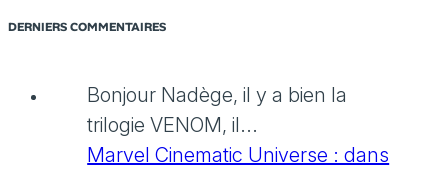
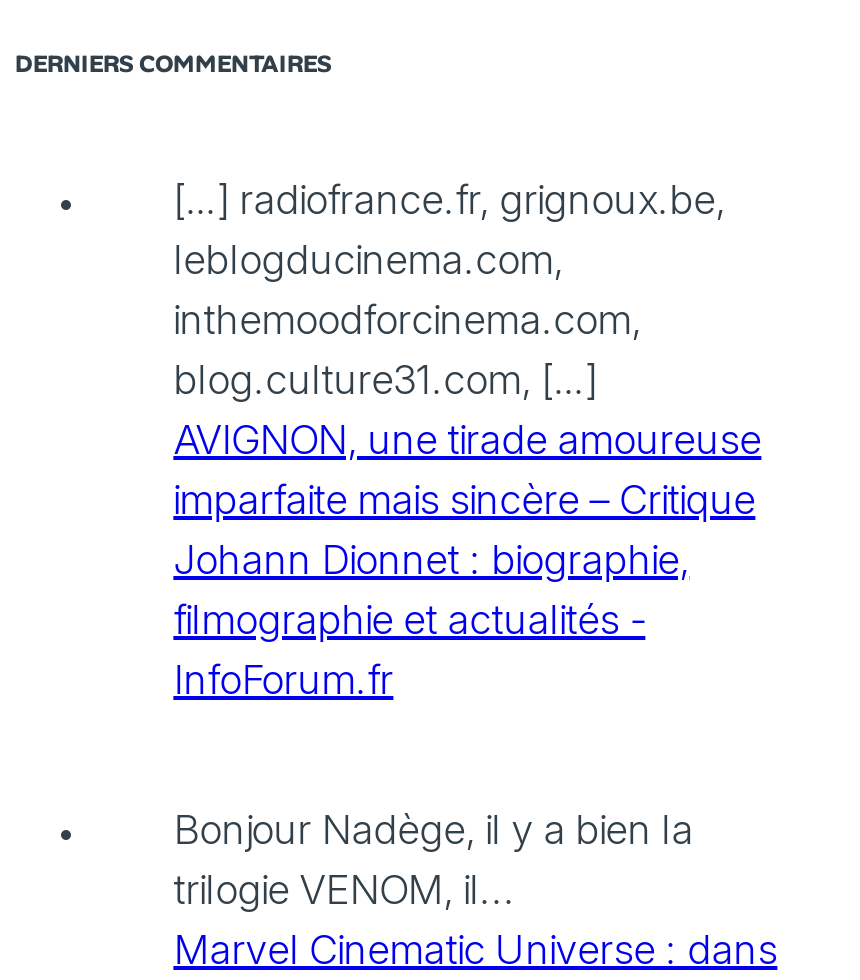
none -> [173,175,761,703] […] radiofrance.fr, grignoux.be, | leblogducinema.com, | inthemoodforcinema.com, | blog.culture31.com, […] | AVIGNON, une tirade amoureuse | imparfaite mais sincère – Critique | Johann Dionnet : biographie, | filmographie et actualités - | InfoForum.fr

